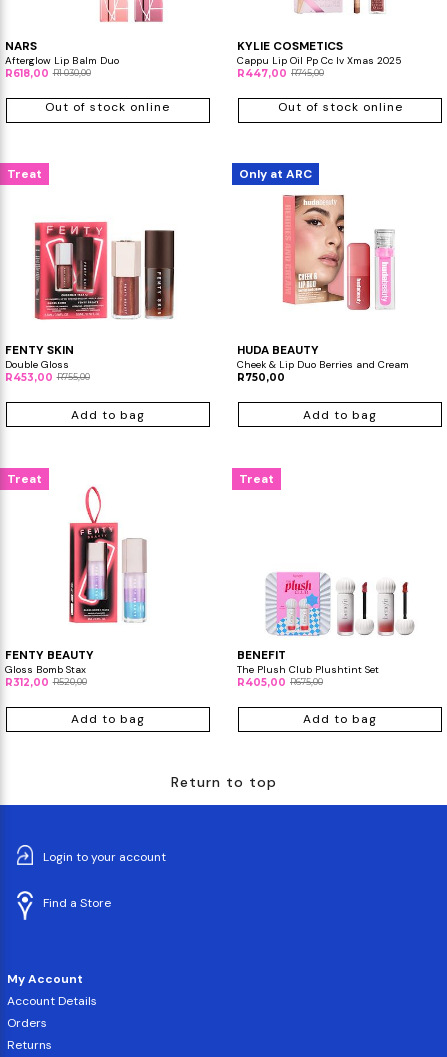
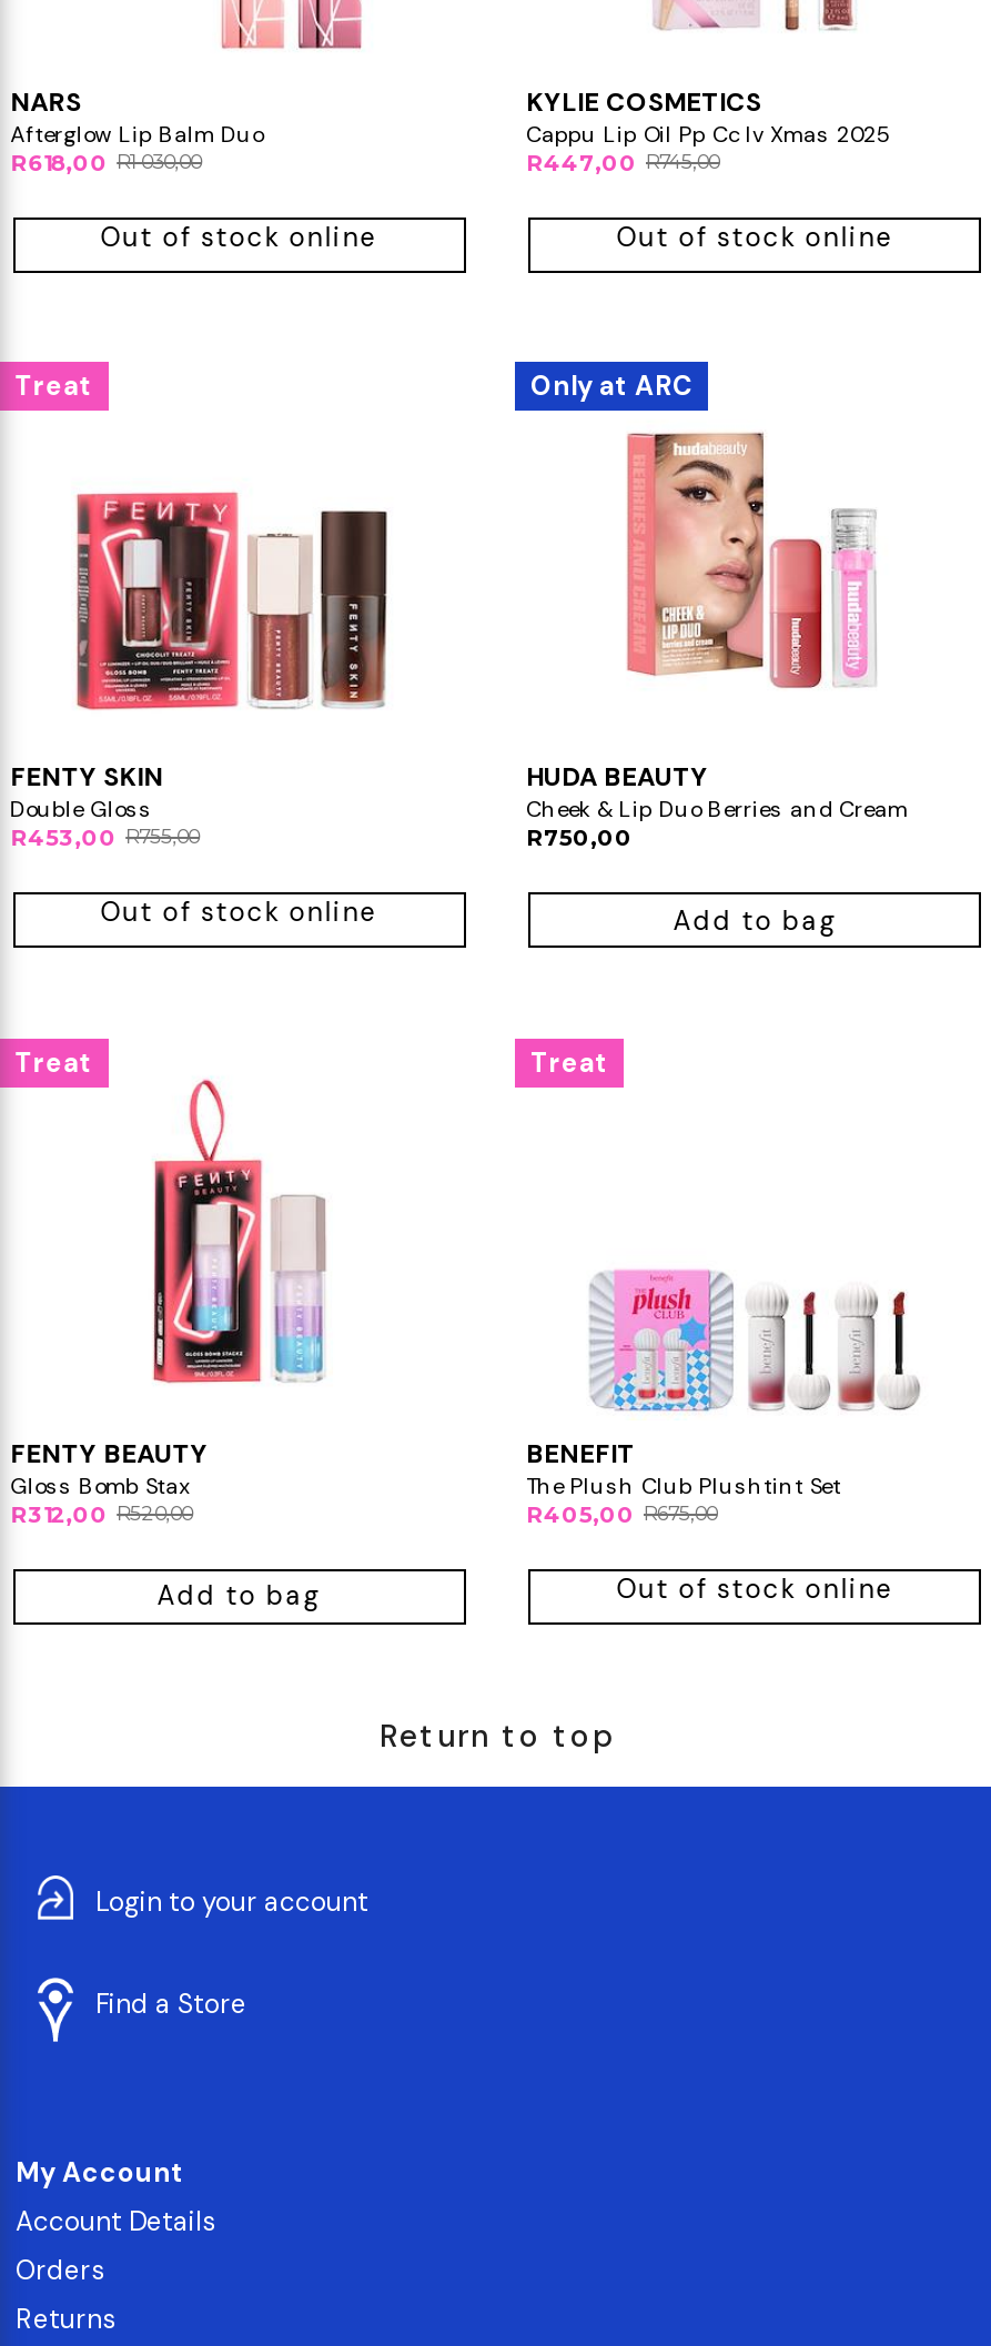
[71,407,145,423] Add to bag -> [101,895,378,930] Out of stock online
[303,711,377,727] Add to bag -> [616,1571,894,1606] Out of stock online

